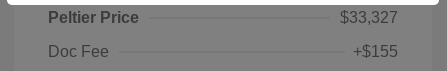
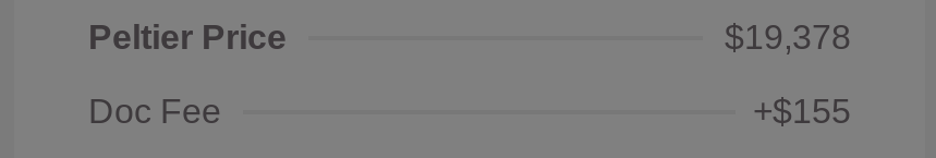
[340,9,398,26] $33,327 -> [725,18,851,55] $19,378

